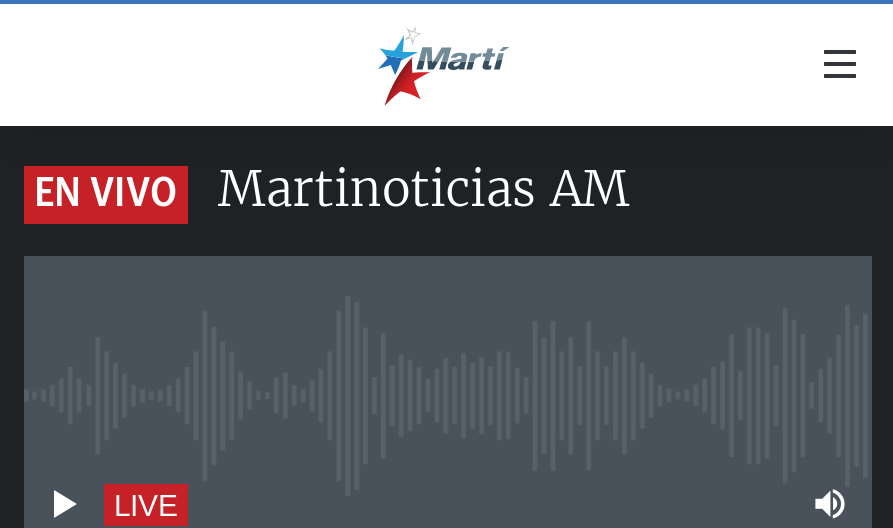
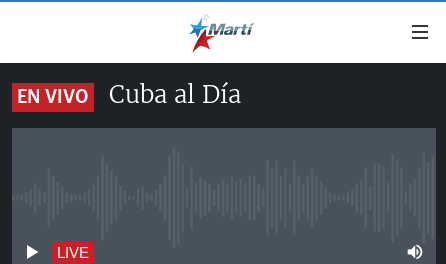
[218,158,630,220] Martinoticias AM -> [109,79,241,110] Cuba al Día

